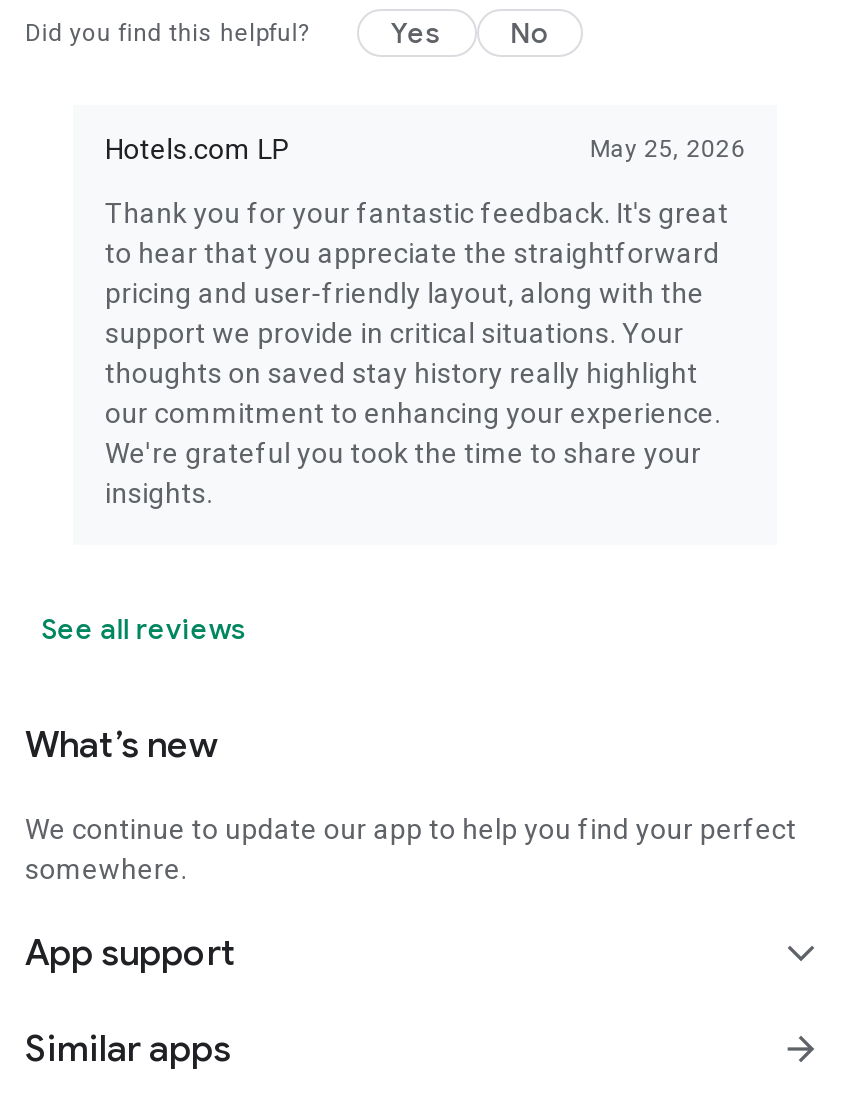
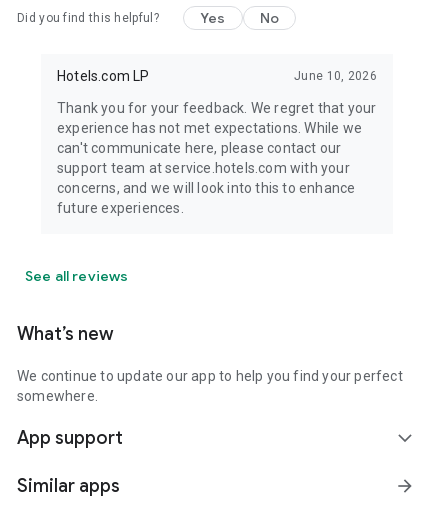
[590,135,745,163] May 25, 2026 -> [294,69,377,83] June 10, 2026
[105,197,729,509] Thank you for your fantastic feedback. It's great | to hear that you appreciate the straightforward | pricing and user-friendly layout, along with the | support we provide in critical situations. Your | thoughts on saved stay history really highlight | our commitment to enhancing your experience. | We're grateful you took the time to share your | insights. -> [57,100,377,216] Thank you for your feedback. We regret that your | experience has not met expectations. While we | can't communicate here, please contact our | support team at service.hotels.com with your | concerns, and we will look into this to enhance | future experiences.

